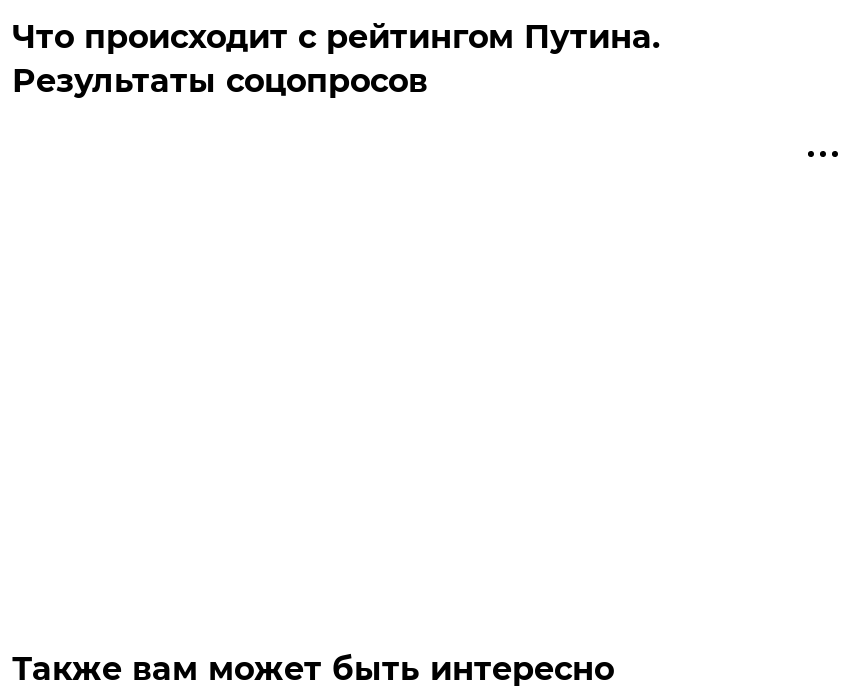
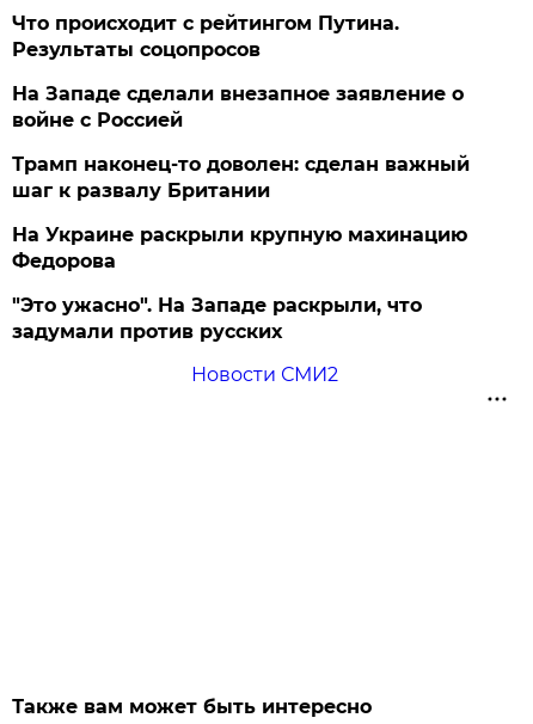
none -> [12,82,470,386] На Западе сделали внезапное заявление о | войне с Россией | Трамп наконец-то доволен: сделан важный | шаг к развалу Британии | На Украине раскрыли крупную махинацию | Федорова | "Это ужасно". На Западе раскрыли, что | задумали против русских | Новости СМИ2

